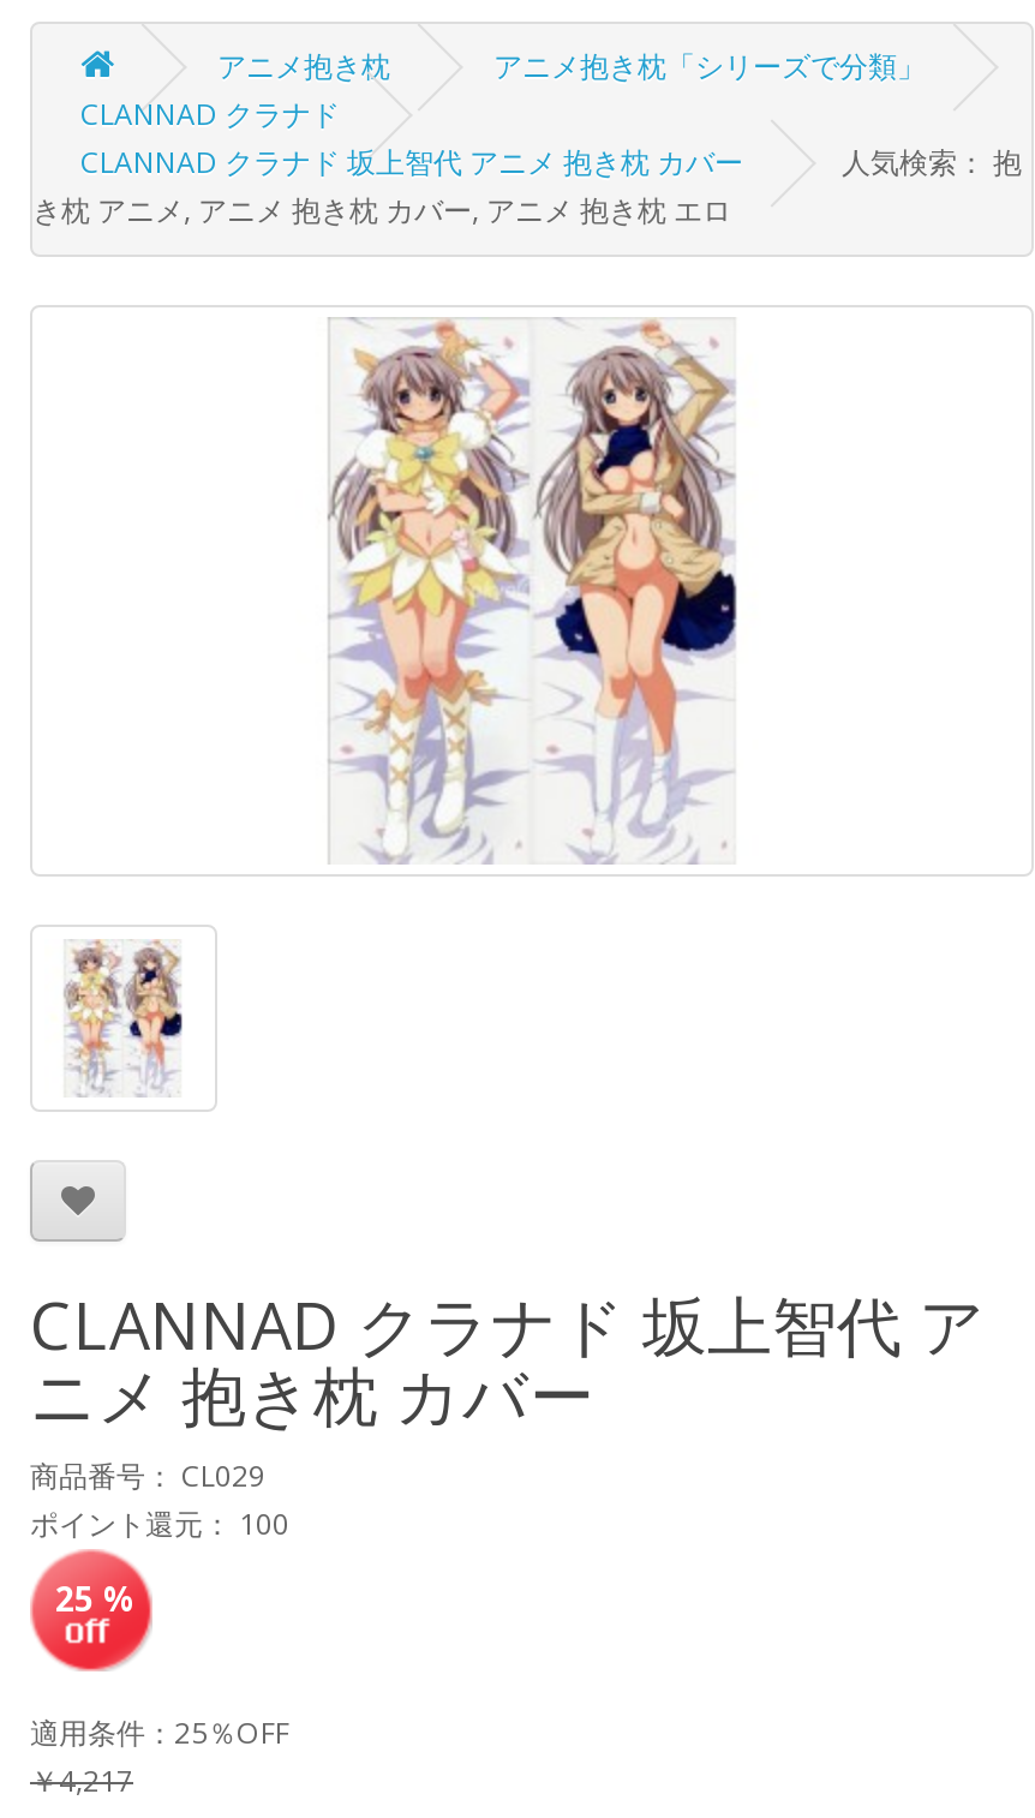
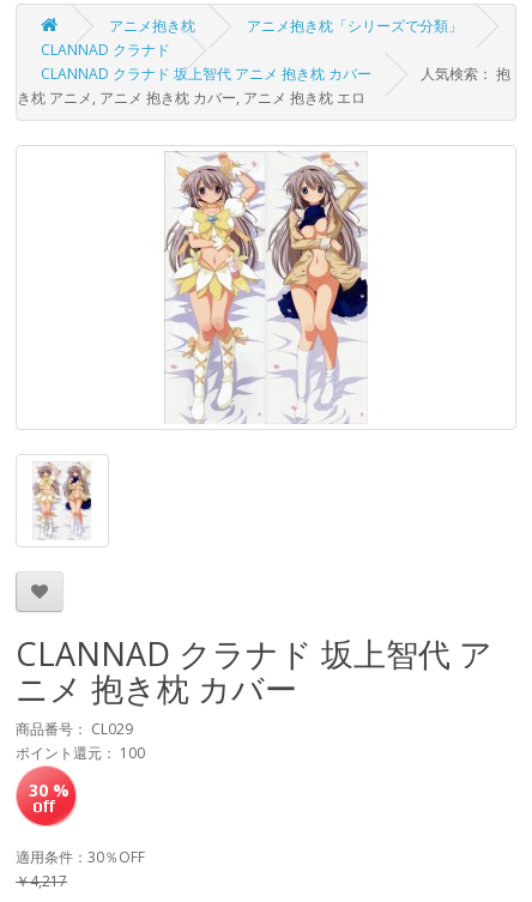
[55,1575,137,1621] 25 % -> [28,779,69,801] 30 %
[30,1712,289,1753] 適用条件：25％OFF -> [16,847,145,867] 適用条件：30％OFF

